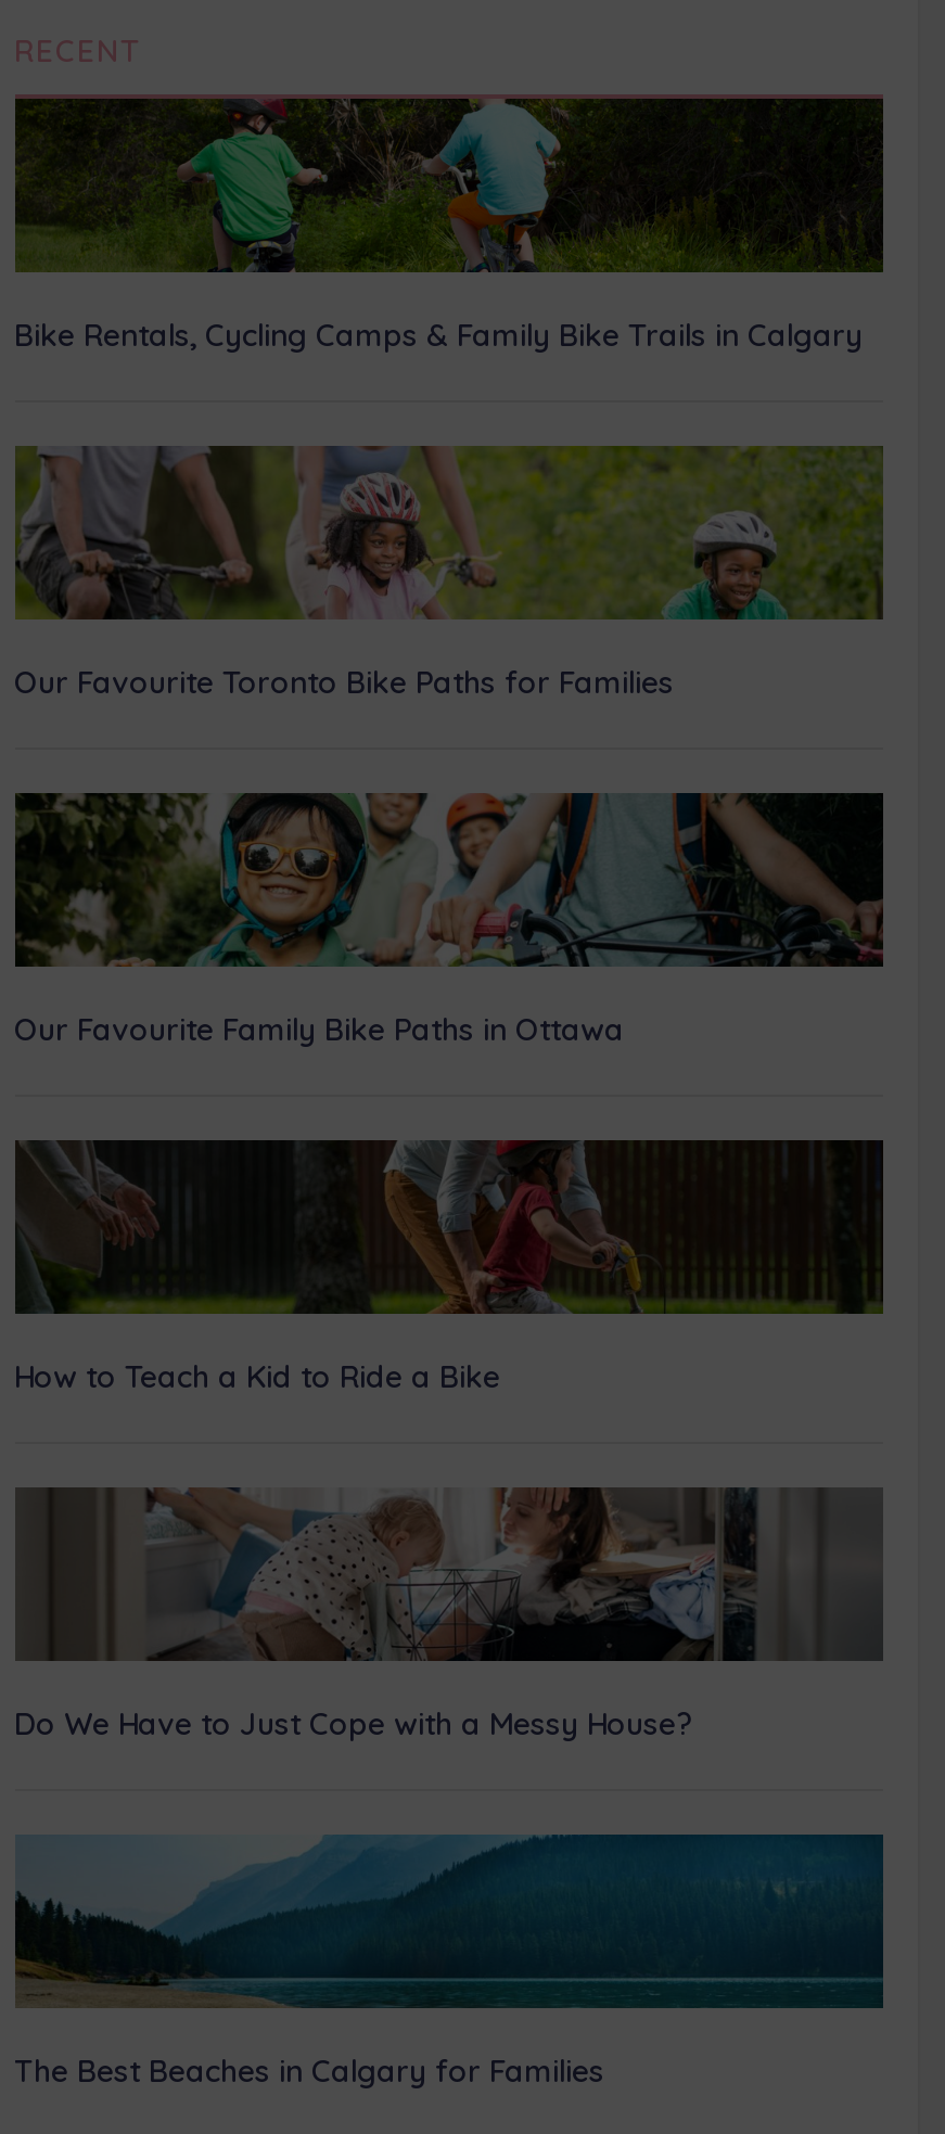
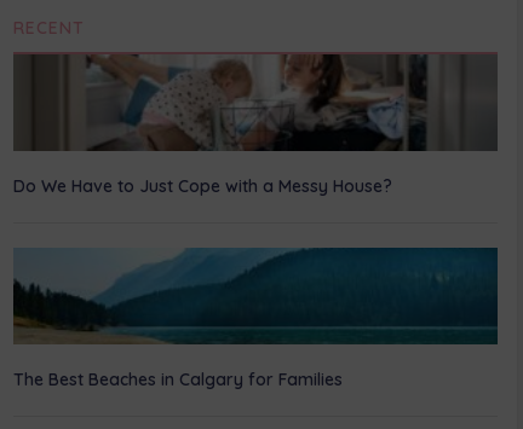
[14,97,883,355] [image] | Bike Rentals, Cycling Camps & Family Bike Trails in Calgary -> none
[13,444,885,702] [image] | Our Favourite Toronto Bike Paths for Families -> none
[13,791,885,1049] [image] | Our Favourite Family Bike Paths in Ottawa -> none
[13,1138,885,1396] [image] | How to Teach a Kid to Ride a Bike -> none

